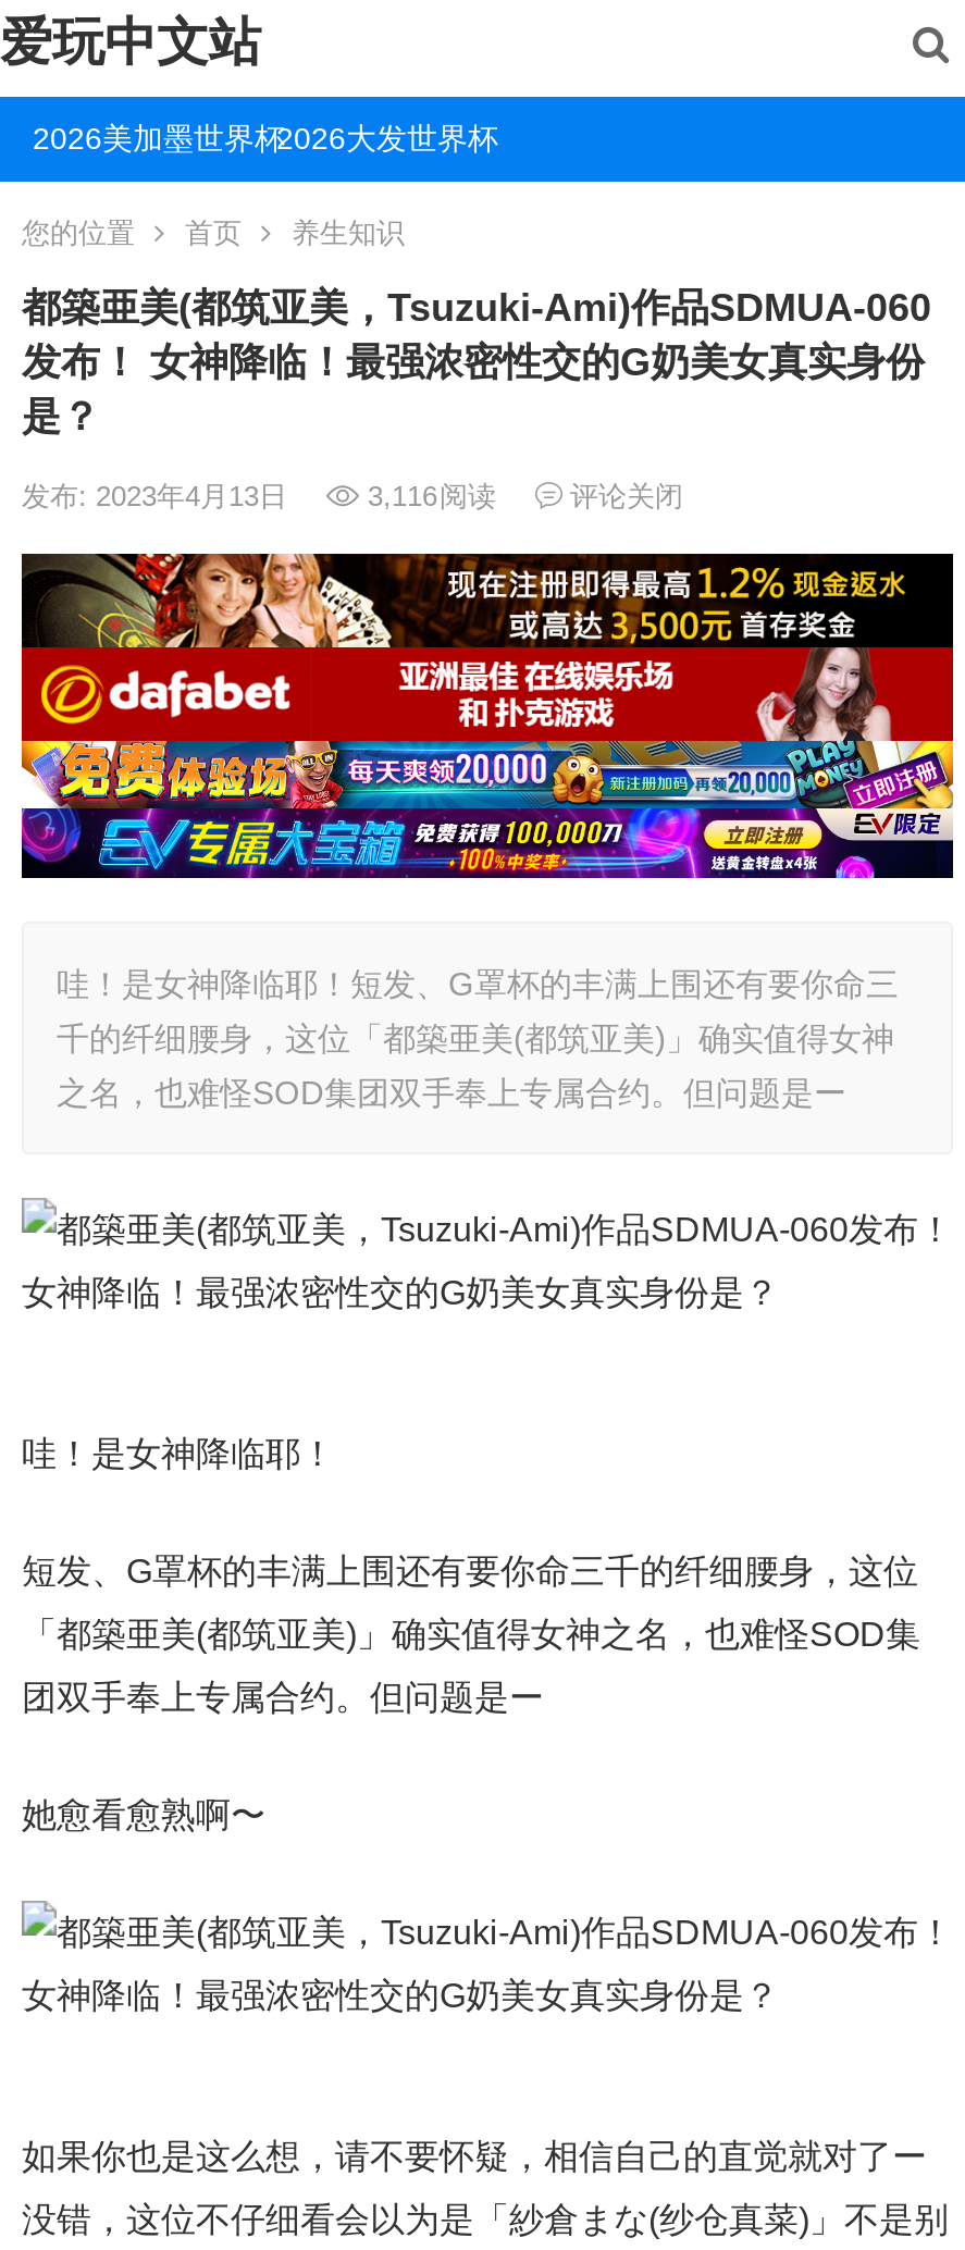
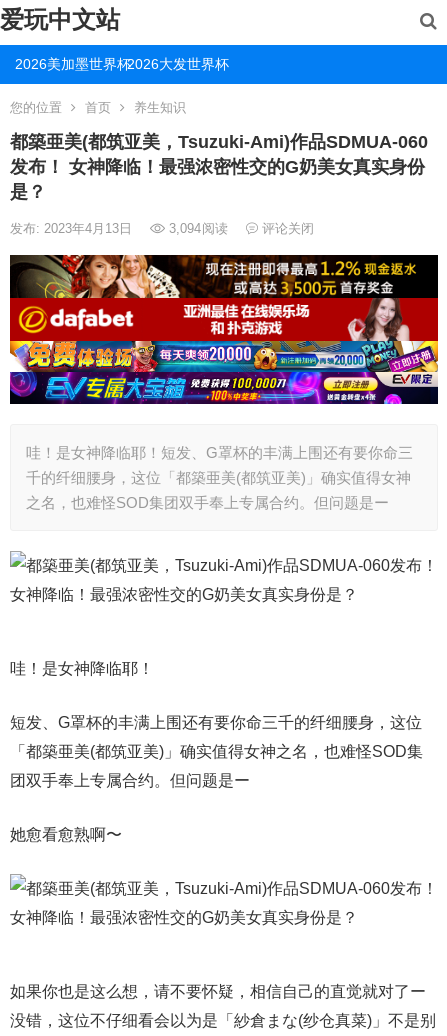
[22,480,683,512] 发布: 2023年4月13日 3,116阅读 评论关闭 -> [10,221,314,236] 发布: 2023年4月13日 3,094阅读 评论关闭

